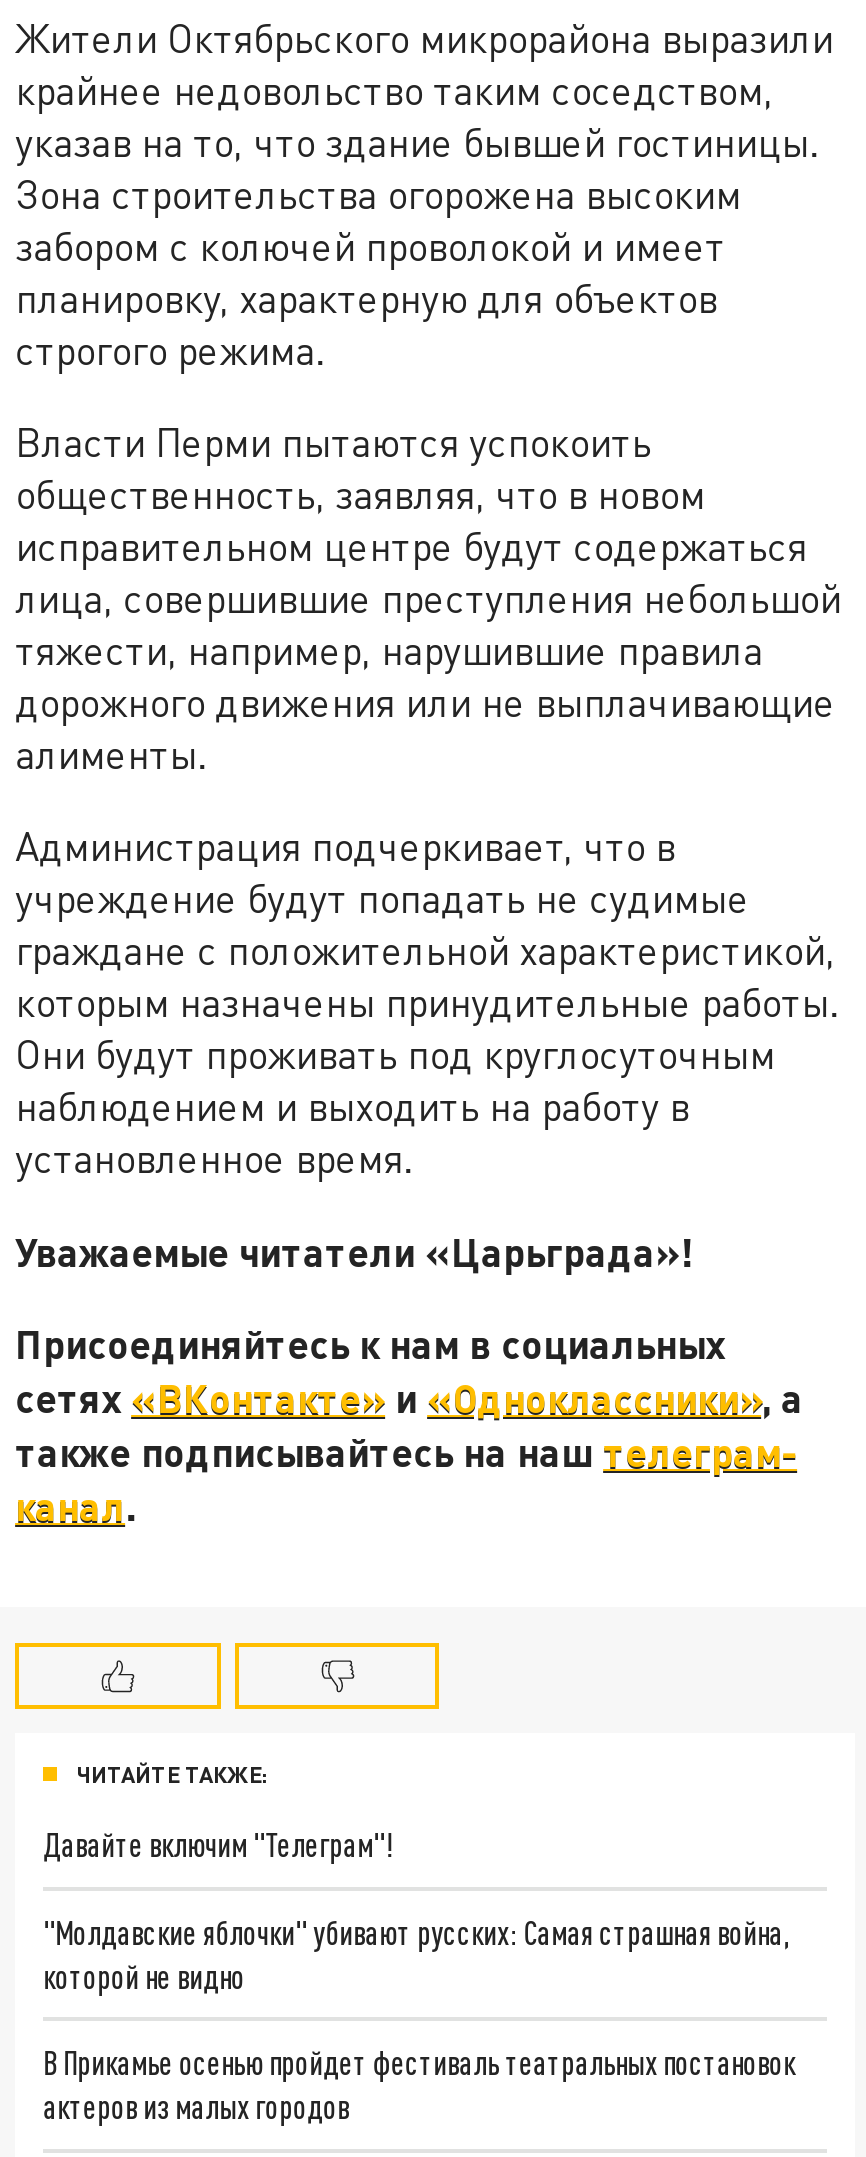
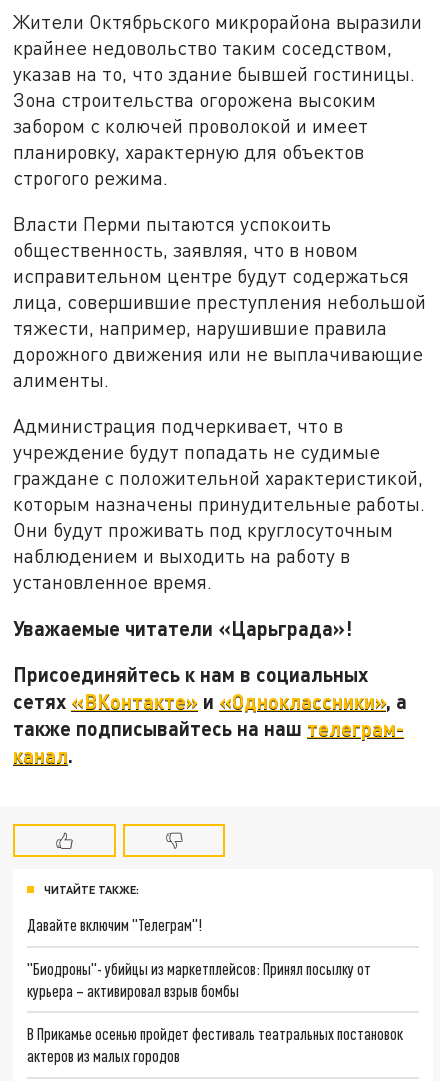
[43,1912,789,1994] "Молдавские яблочки" убивают русских: Самая страшная война, | которой не видно -> [27,959,371,1000] "Биодроны"- убийцы из маркетплейсов: Принял посылку от | курьера – активировал взрыв бомбы

